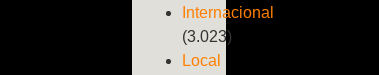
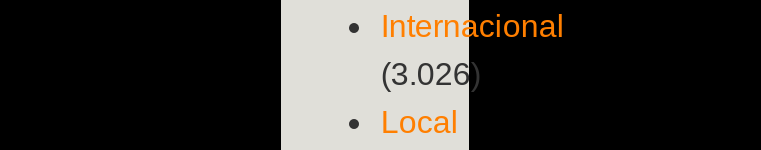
[182,28,232,45] (3.023) -> [381,57,481,91] (3.026)

